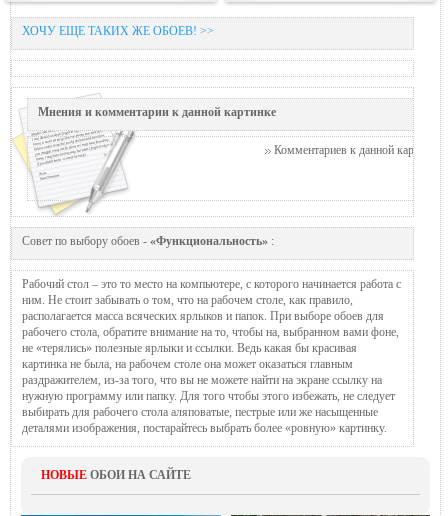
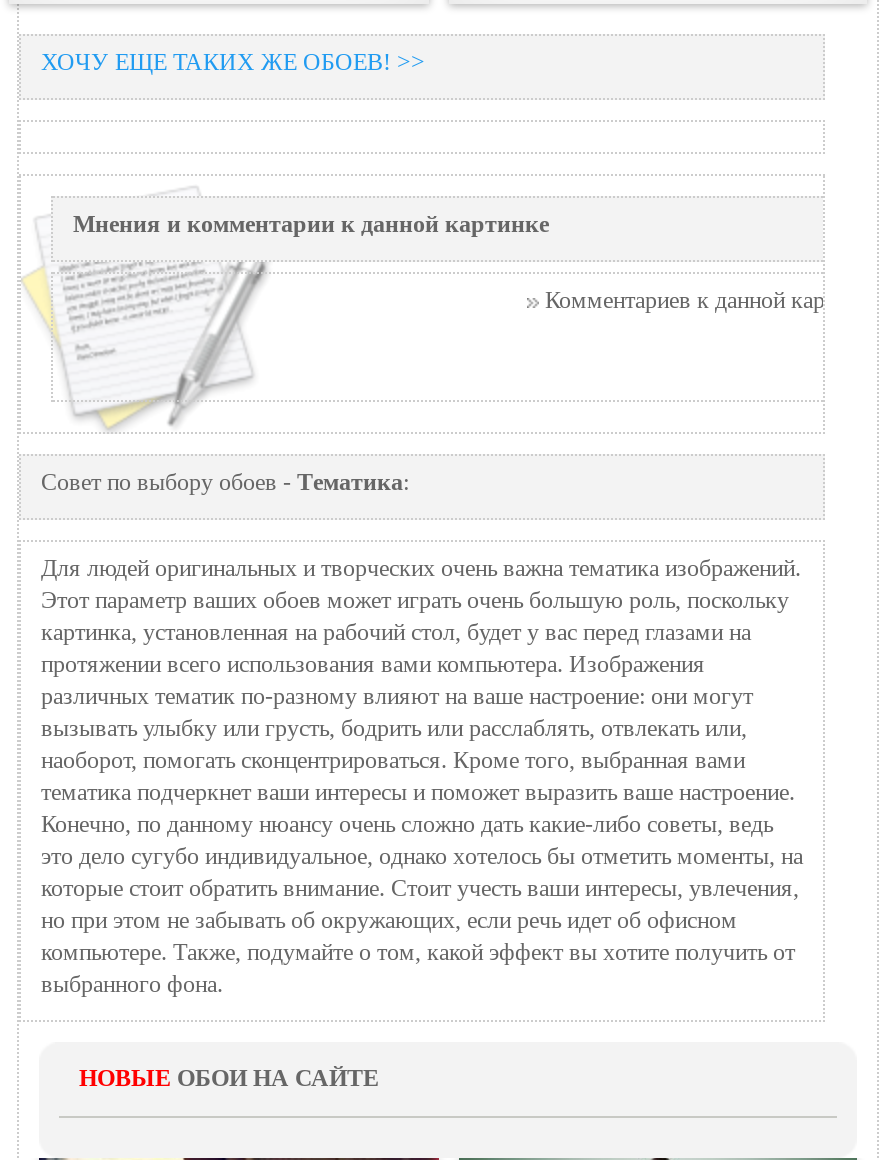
[22,234,274,248] Совет по выбору обоев - «Функциональность»: -> [41,467,409,495] Совет по выбору обоев - Тематика:
[22,277,401,435] Рабочий стол – это то место на компьютере, с которого начинается работа с | ним. Не стоит забывать о том, что на рабочем столе, как правило, | располагается масса всяческих ярлыков и папок. При выборе обоев для | рабочего стола, обратите внимание на то, чтобы на, выбранном вами фоне, | не «терялись» полезные ярлыки и ссылки. Ведь какая бы красивая | картинка не была, на рабочем столе она может оказаться главным | раздражителем, из-за того, что вы не можете найти на экране ссылку на | нужную программу или папку. Для того чтобы этого избежать, не следует | выбирать для рабочего стола аляповатые, пестрые или же насыщенные | деталями изображения, постарайтесь выбрать более «ровную» картинку. -> [41,553,803,997] Для людей оригинальных и творческих очень важна тематика изображений. | Этот параметр ваших обоев может играть очень большую роль, поскольку | картинка, установленная на рабочий стол, будет у вас перед глазами на | протяжении всего использования вами компьютера. Изображения | различных тематик по-разному влияют на ваше настроение: они могут | вызывать улыбку или грусть, бодрить или расслаблять, отвлекать или, | наоборот, помогать сконцентрироваться. Кроме того, выбранная вами | тематика подчеркнет ваши интересы и поможет выразить ваше настроение. | Конечно, по данному нюансу очень сложно дать какие-либо советы, ведь | это дело сугубо индивидуальное, однако хотелось бы отметить моменты, на | которые стоит обратить внимание. Стоит учесть ваши интересы, увлечения, | но при этом не забывать об окружающих, если речь идет об офисном | компьютере. Также, подумайте о том, какой эффект вы хотите получить от | выбранного фона.

